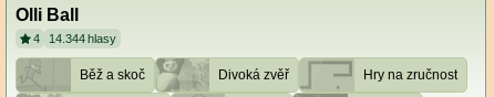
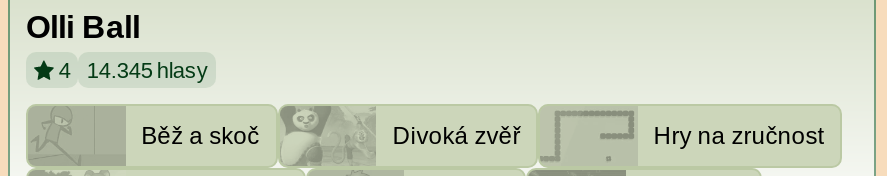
[34,33,117,46] 4 14.344 hlasy -> [59,59,209,83] 4 14.345 hlasy

